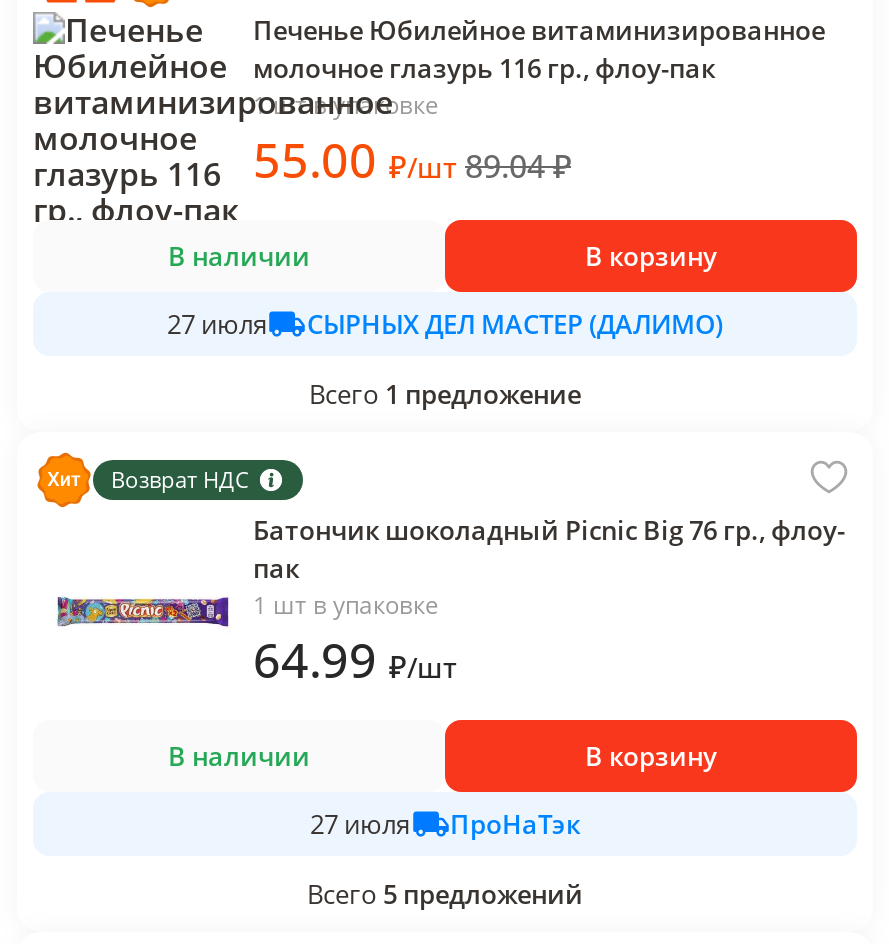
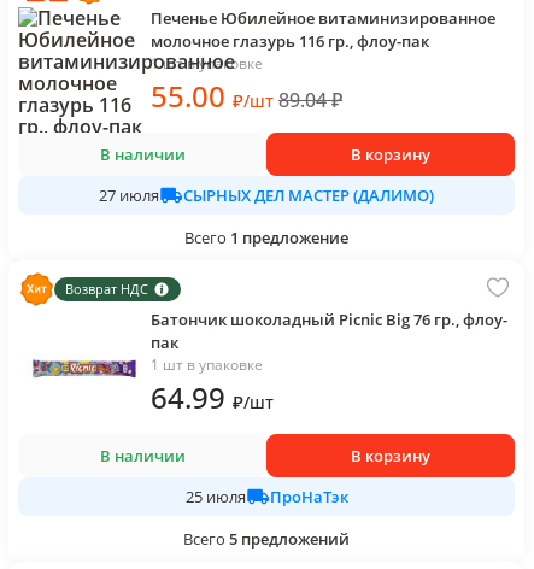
[310,805,580,842] 27 июля ПроНаТэк -> [185,485,348,508] 25 июля ПроНаТэк

